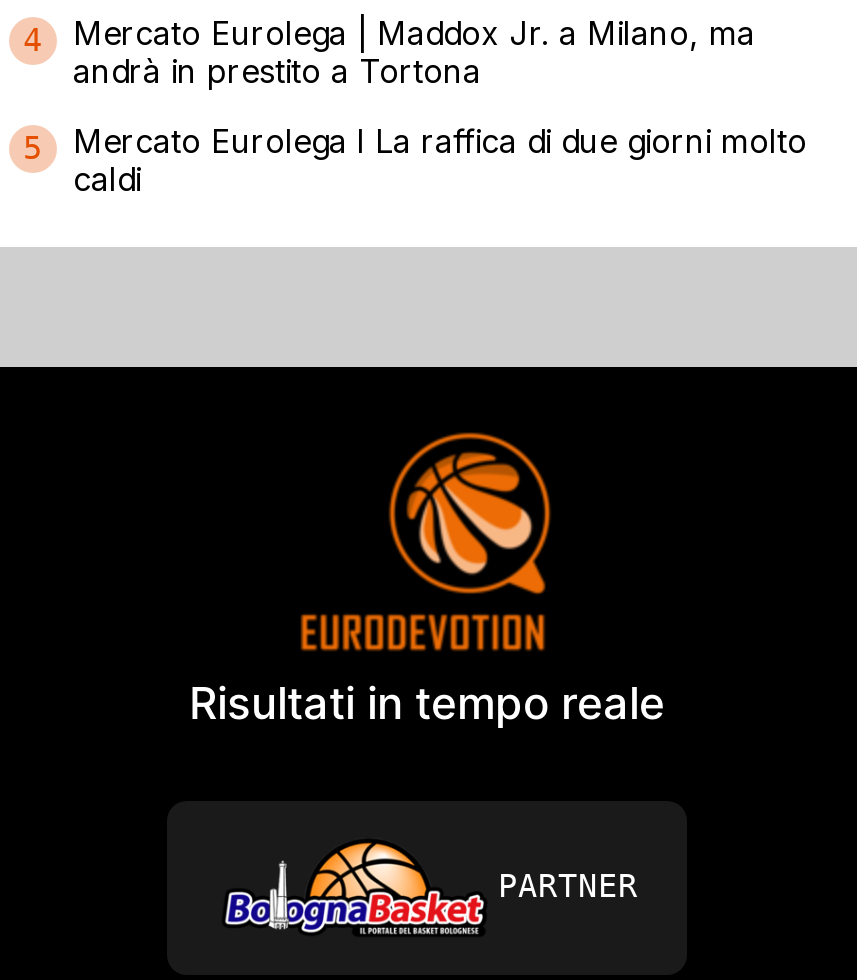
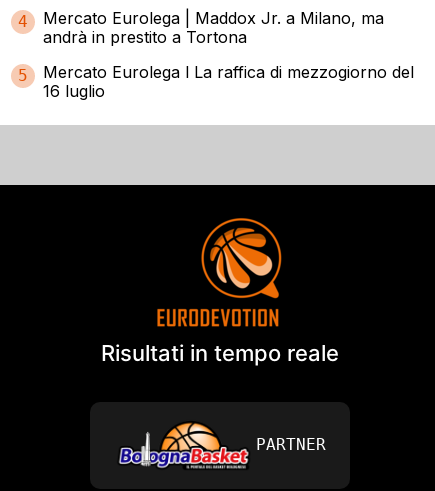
[73,121,807,199] Mercato Eurolega l La raffica di due giorni molto | caldi -> [43,62,414,101] Mercato Eurolega l La raffica di mezzogiorno del | 16 luglio

